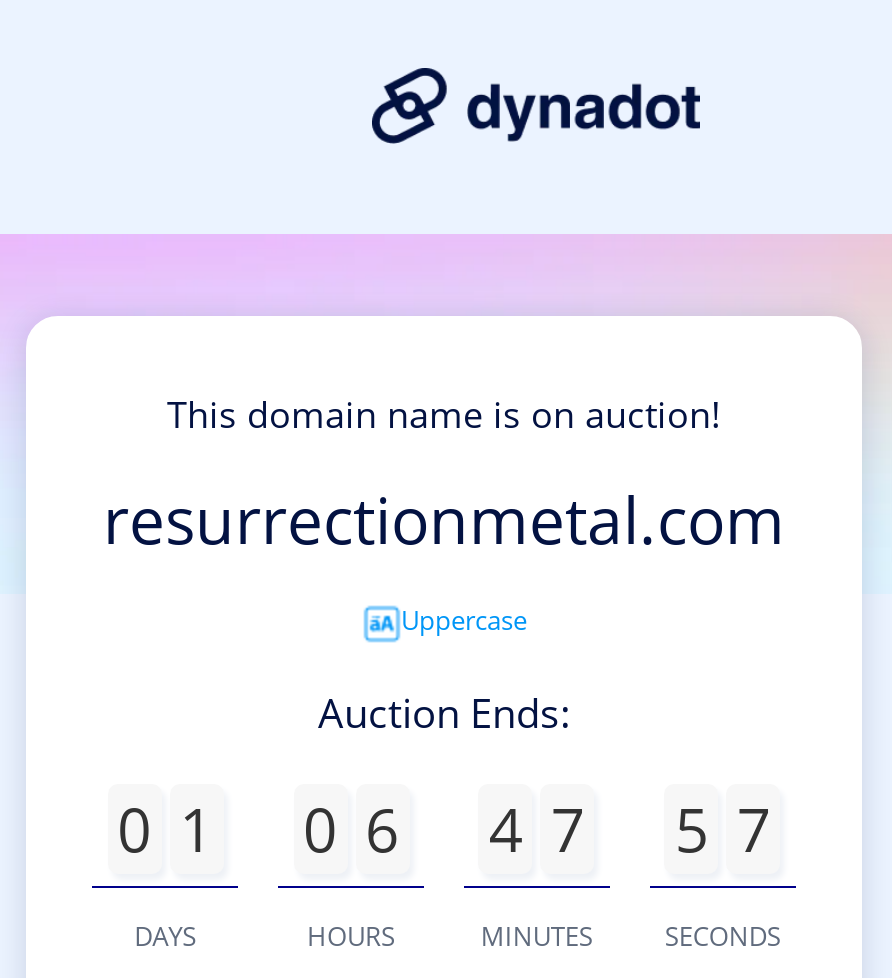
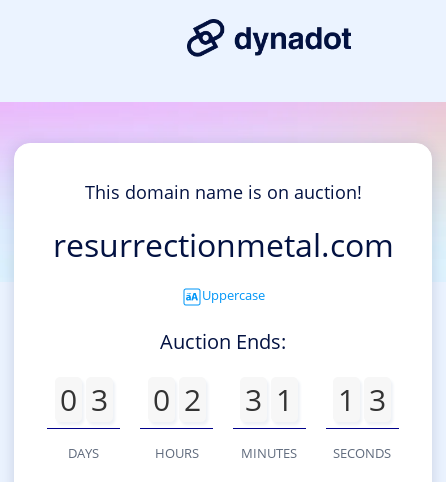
[117,788,213,870] 0 1 -> [60,379,108,420] 0 3
[303,788,399,870] 0 6 -> [152,379,200,420] 0 2
[489,788,585,870] 4 7 -> [245,379,293,420] 3 1
[675,788,771,870] 5 7 -> [338,379,386,420] 1 3

